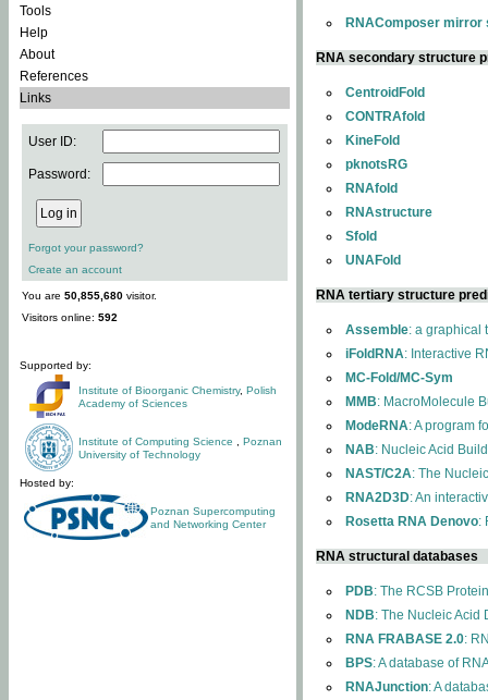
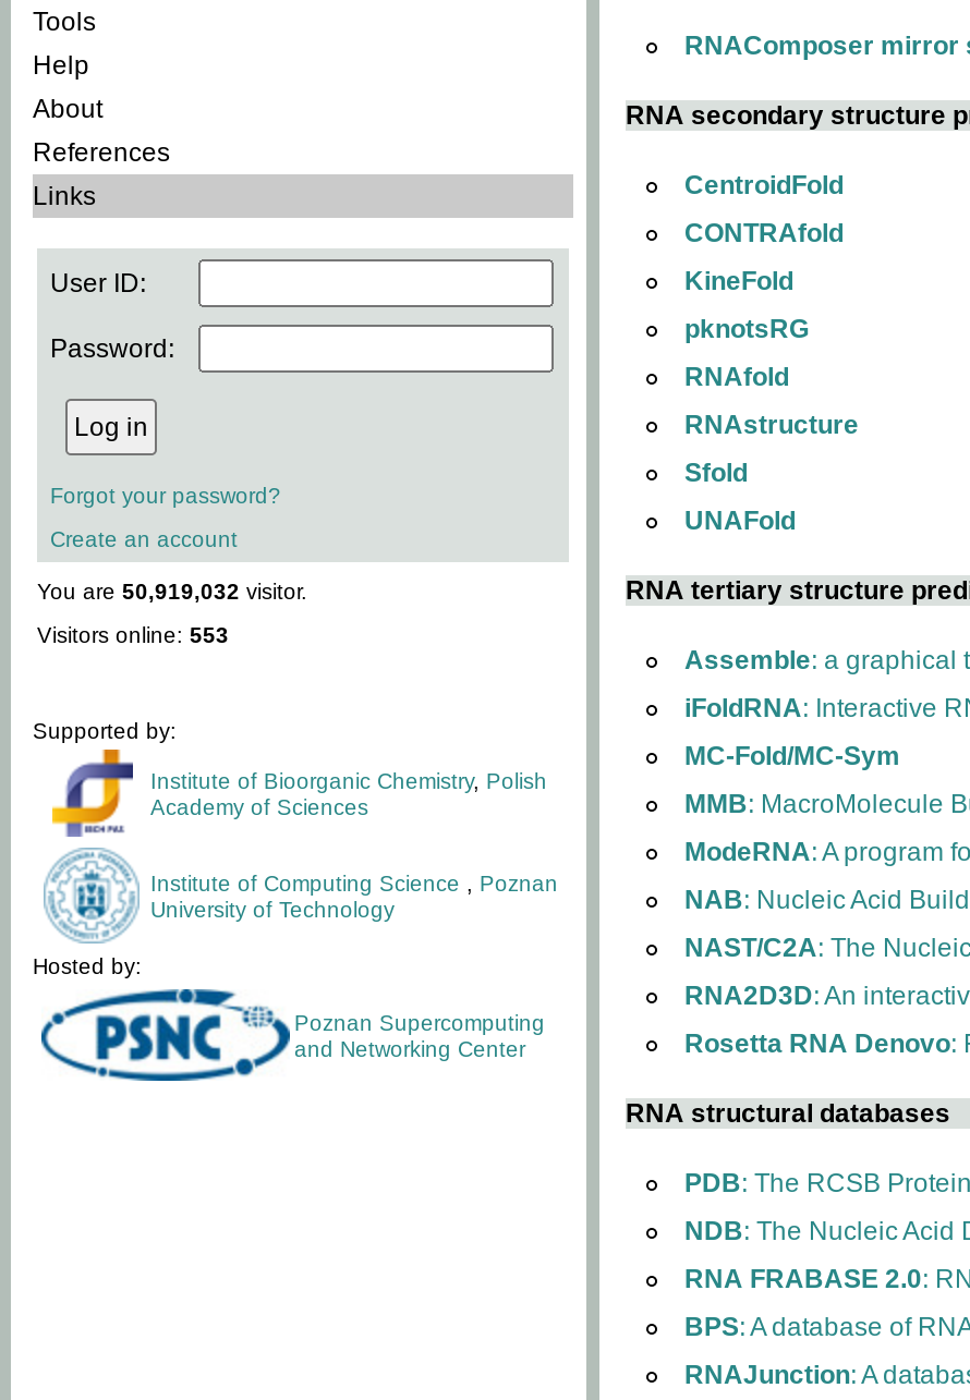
[22,290,157,302] You are 50,855,680 visitor. -> [37,580,307,604] You are 50,919,032 visitor.
[22,311,118,323] Visitors online: 592 -> [37,623,229,647] Visitors online: 553

